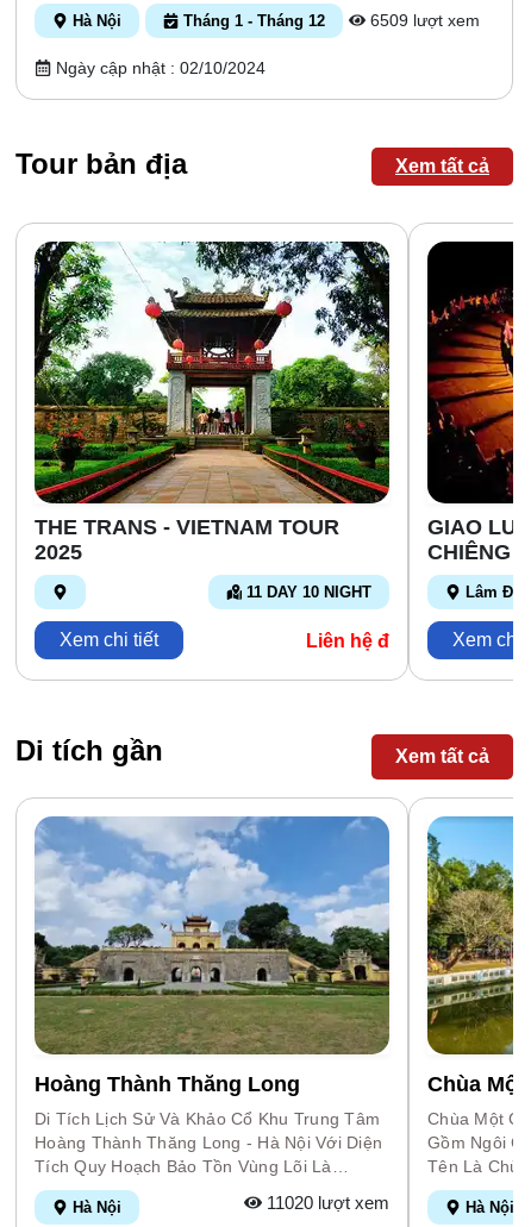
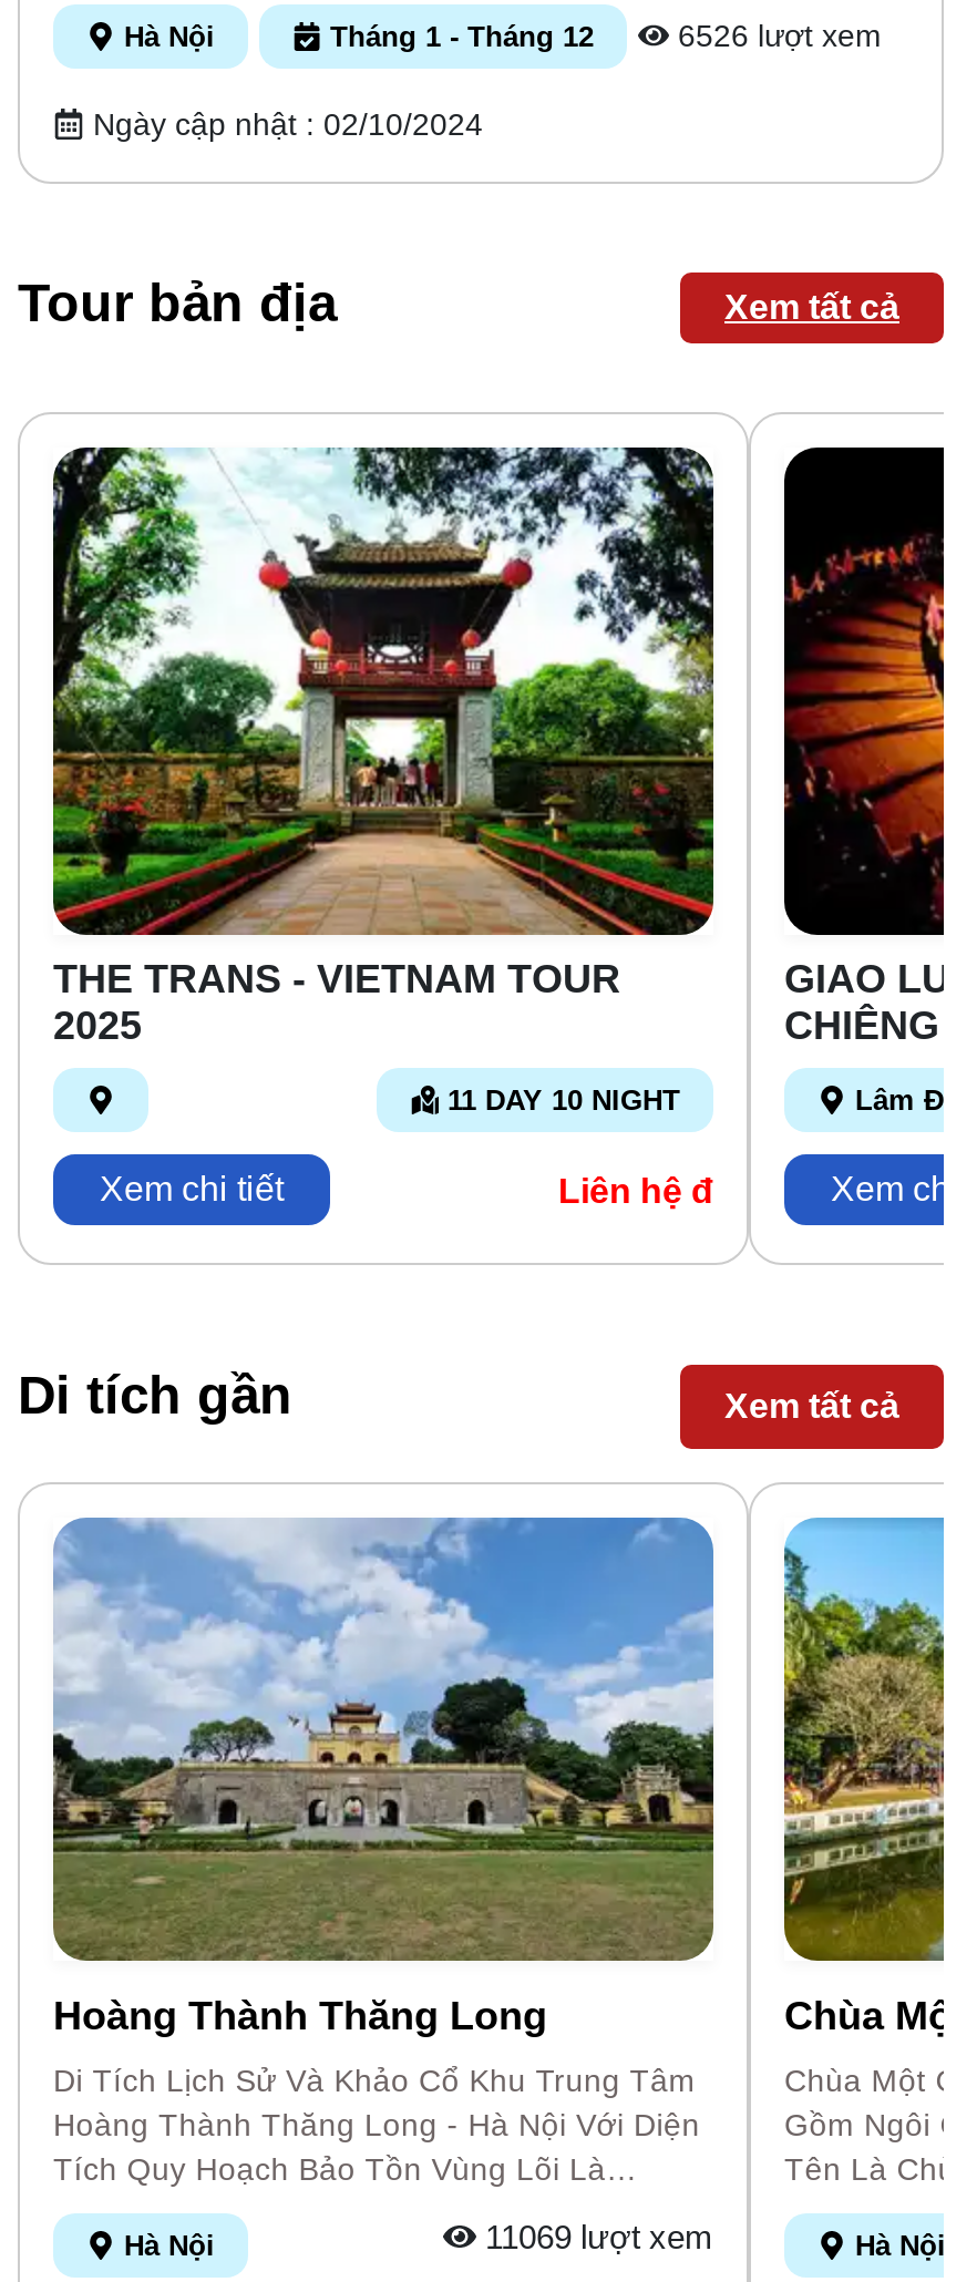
[366,11,480,30] 6509 lượt xem -> [669,18,882,53] 6526 lượt xem
[262,1192,389,1213] 11020 lượt xem -> [476,2218,713,2255] 11069 lượt xem

